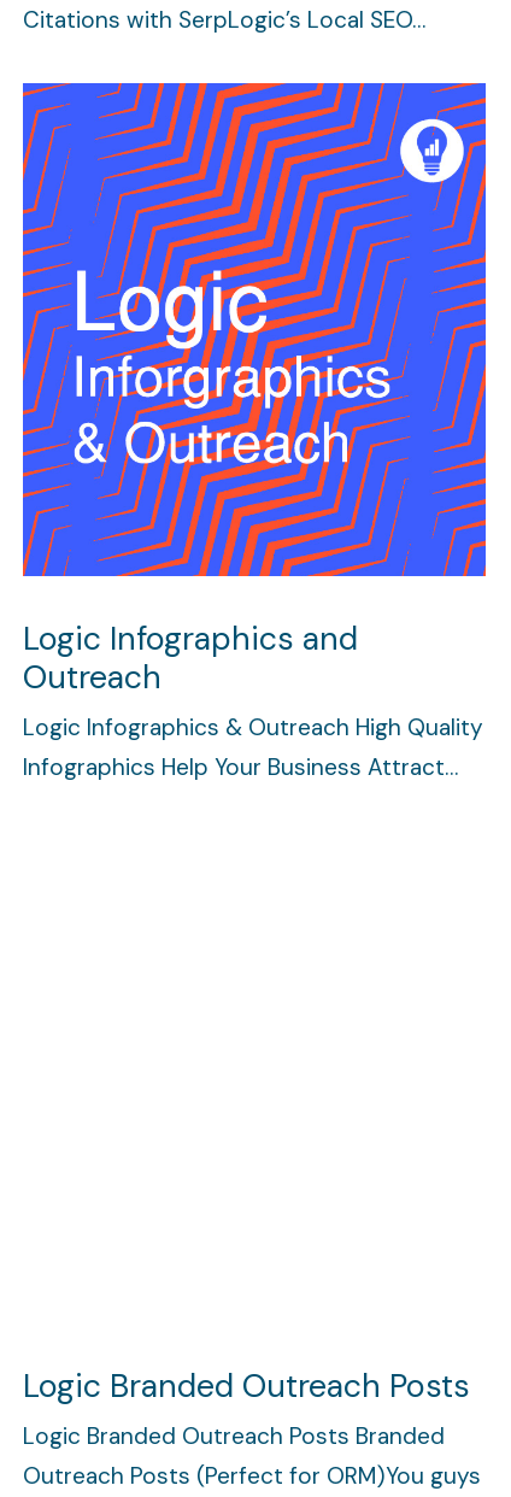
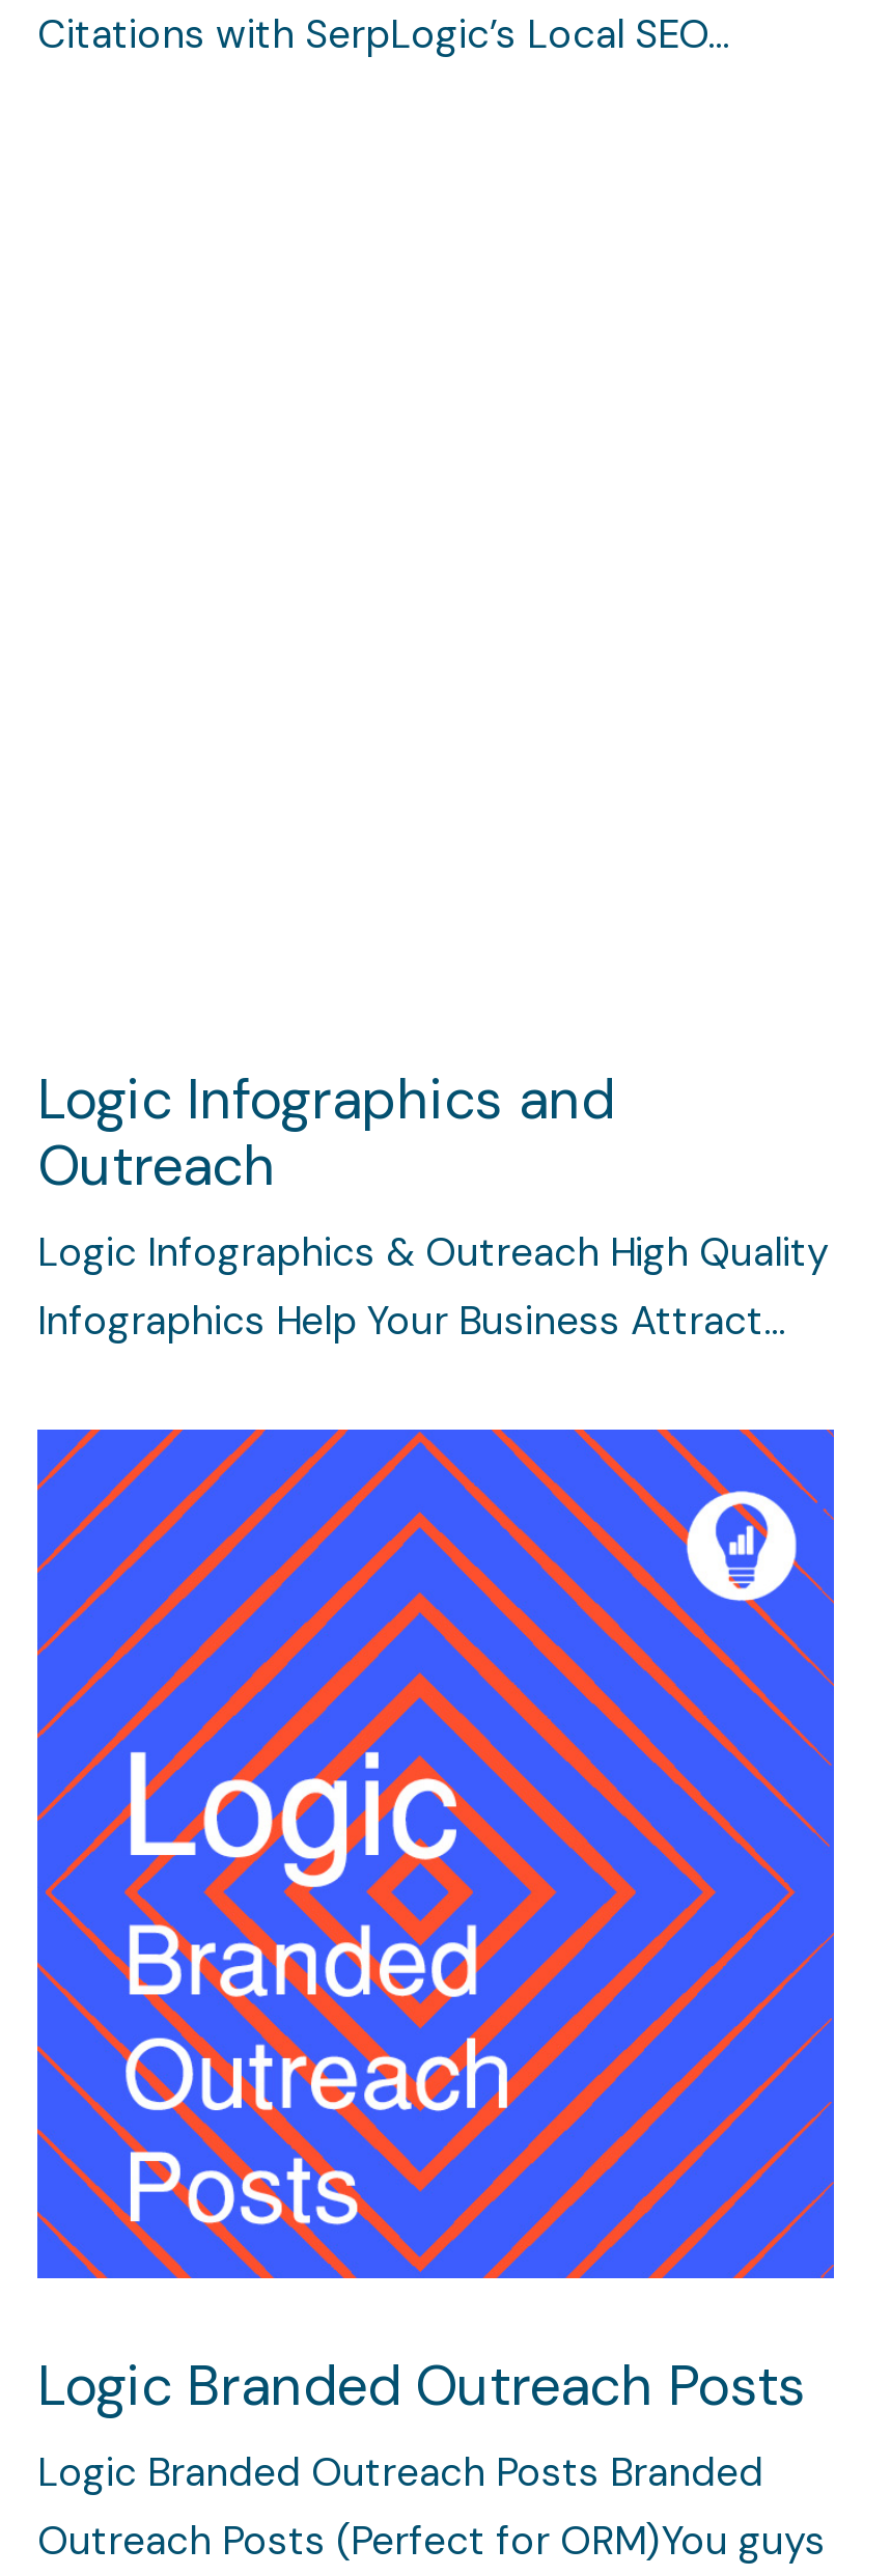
[22,82,487,577] [image] -> none
none -> [35,1428,836,2280] [image]

